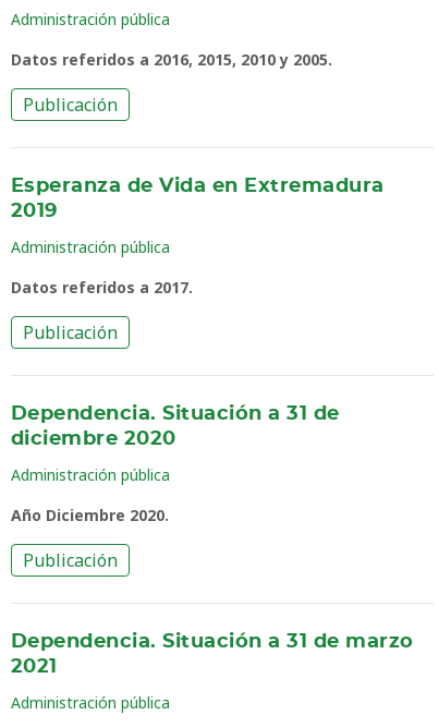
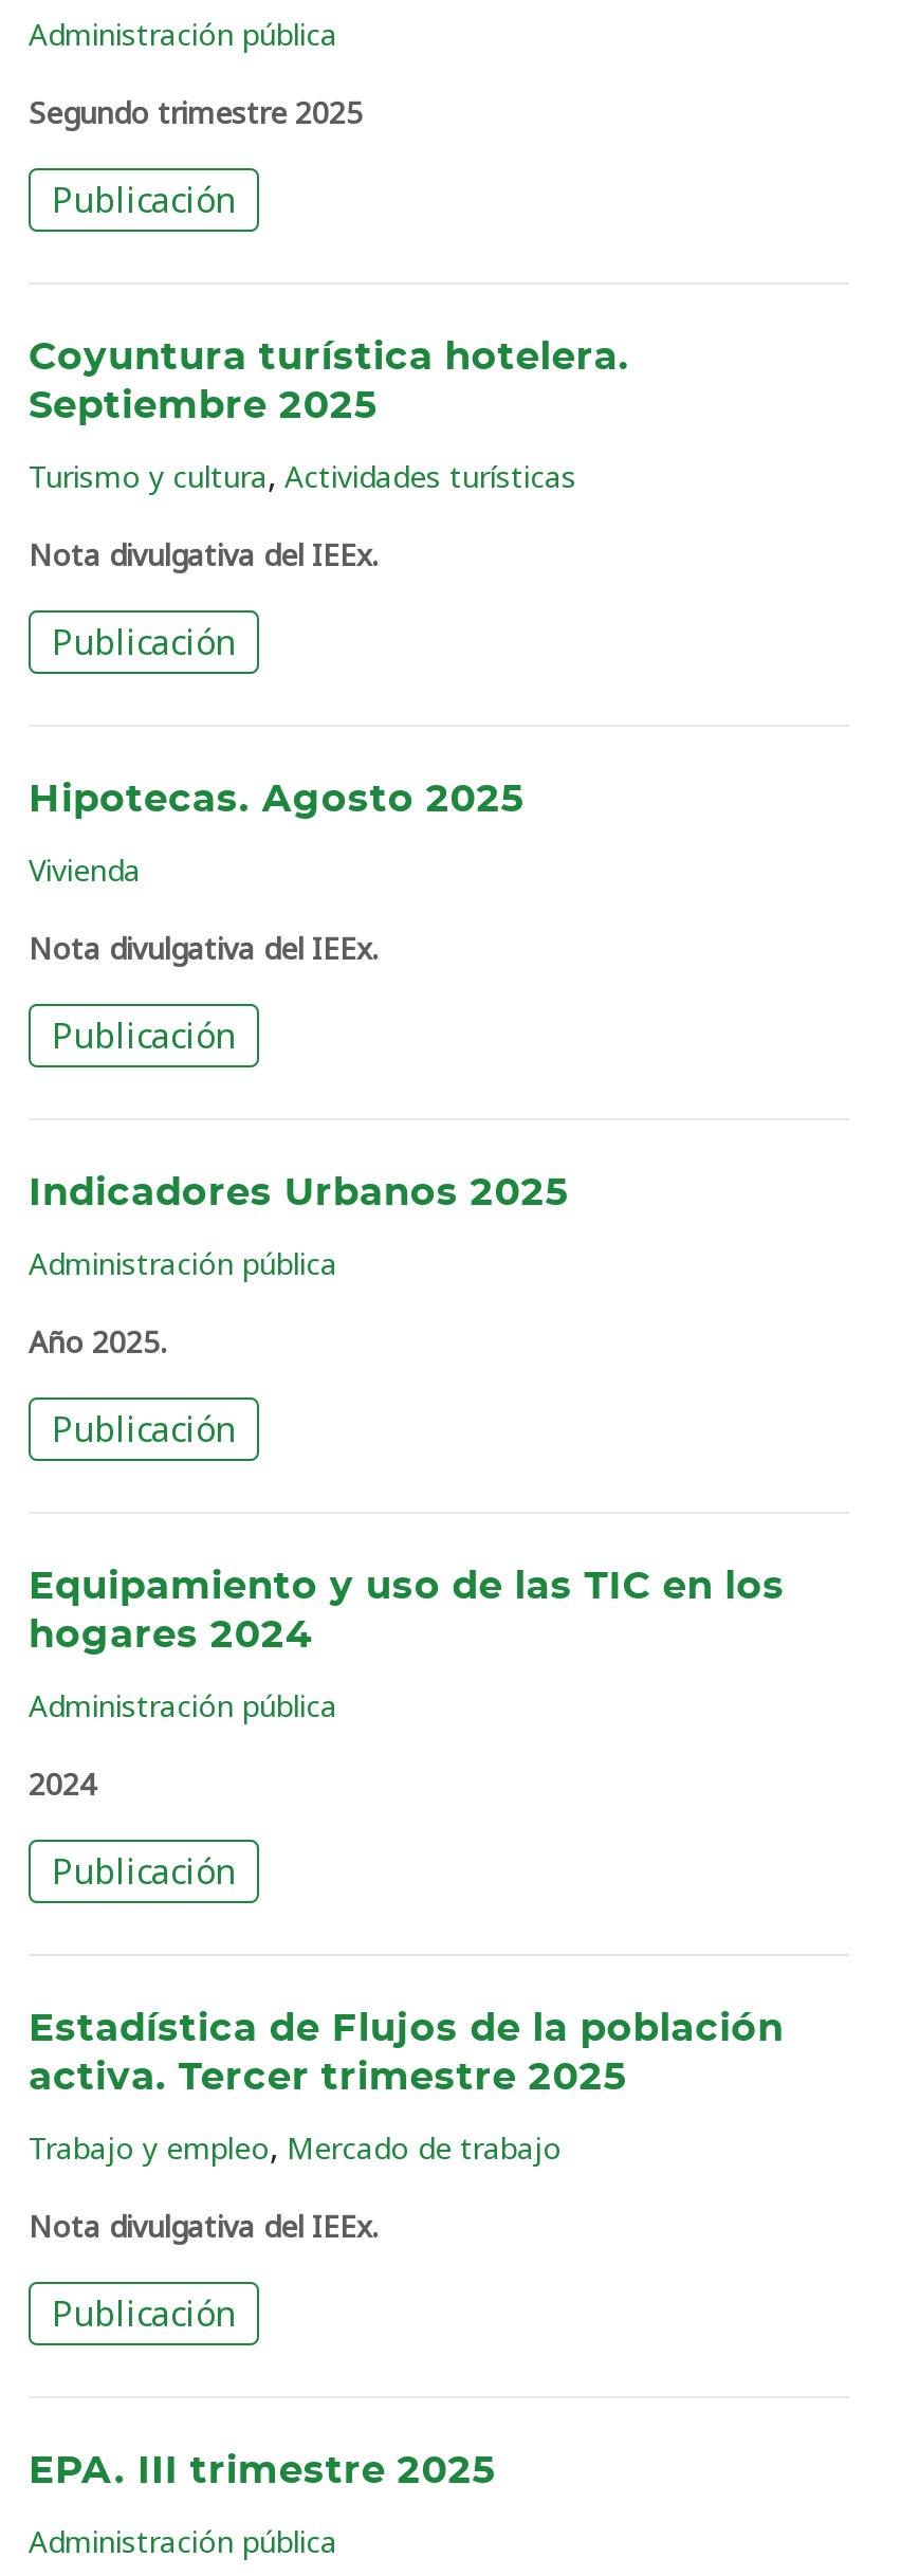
[11,49,332,70] Datos referidos a 2016, 2015, 2010 y 2005. -> [29,92,363,132] Segundo trimestre 2025
[11,177,384,221] Esperanza de Vida en Extremadura | 2019 -> [29,340,630,1213] Coyuntura turística hotelera. | Septiembre 2025 | Turismo y cultura, Actividades turísticas | Nota divulgativa del IEEx. | Publicación | Hipotecas. Agosto 2025 | Vivienda | Nota divulgativa del IEEx. | Publicación | Indicadores Urbanos 2025
[11,277,193,298] Datos referidos a 2017. -> [29,1321,166,1362] Año 2025.
[11,404,340,449] Dependencia. Situación a 31 de | diciembre 2020 -> [29,1569,785,1656] Equipamiento y uso de las TIC en los | hogares 2024
[11,505,169,525] Año Diciembre 2020. -> [29,1764,96,1804] 2024
[11,632,414,677] Dependencia. Situación a 31 de marzo | 2021 -> [29,2011,784,2491] Estadística de Flujos de la población | activa. Tercer trimestre 2025 | Trabajo y empleo, Mercado de trabajo | Nota divulgativa del IEEx. | Publicación | EPA. III trimestre 2025

